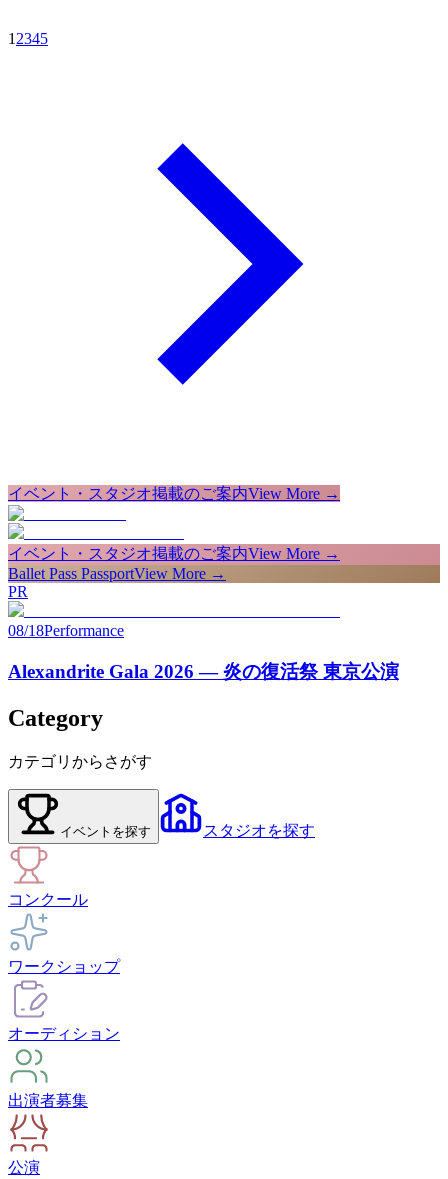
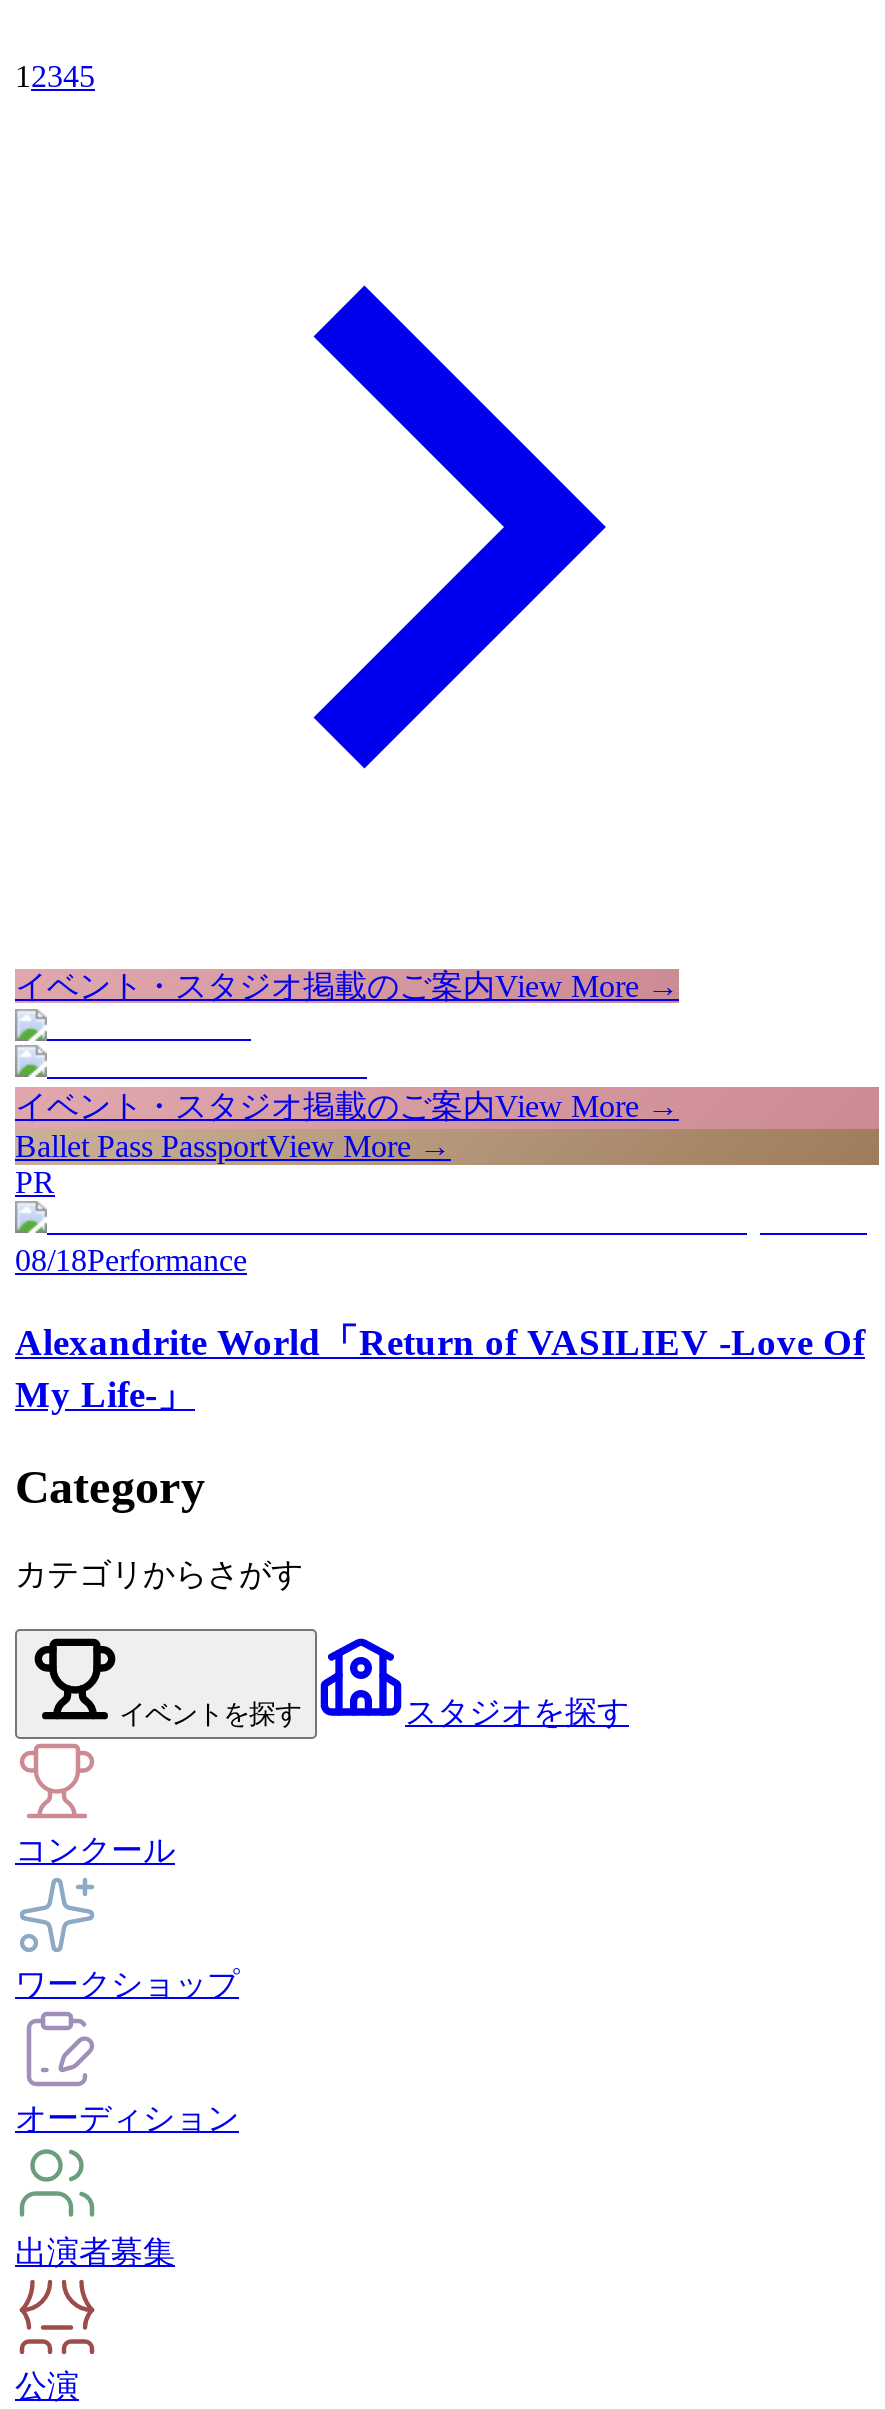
[8,661,399,682] Alexandrite Gala 2026 — 炎の復活祭 東京公演 -> [15,1321,865,1415] Alexandrite World「Return of VASILIEV -Love Of | My Life-」

